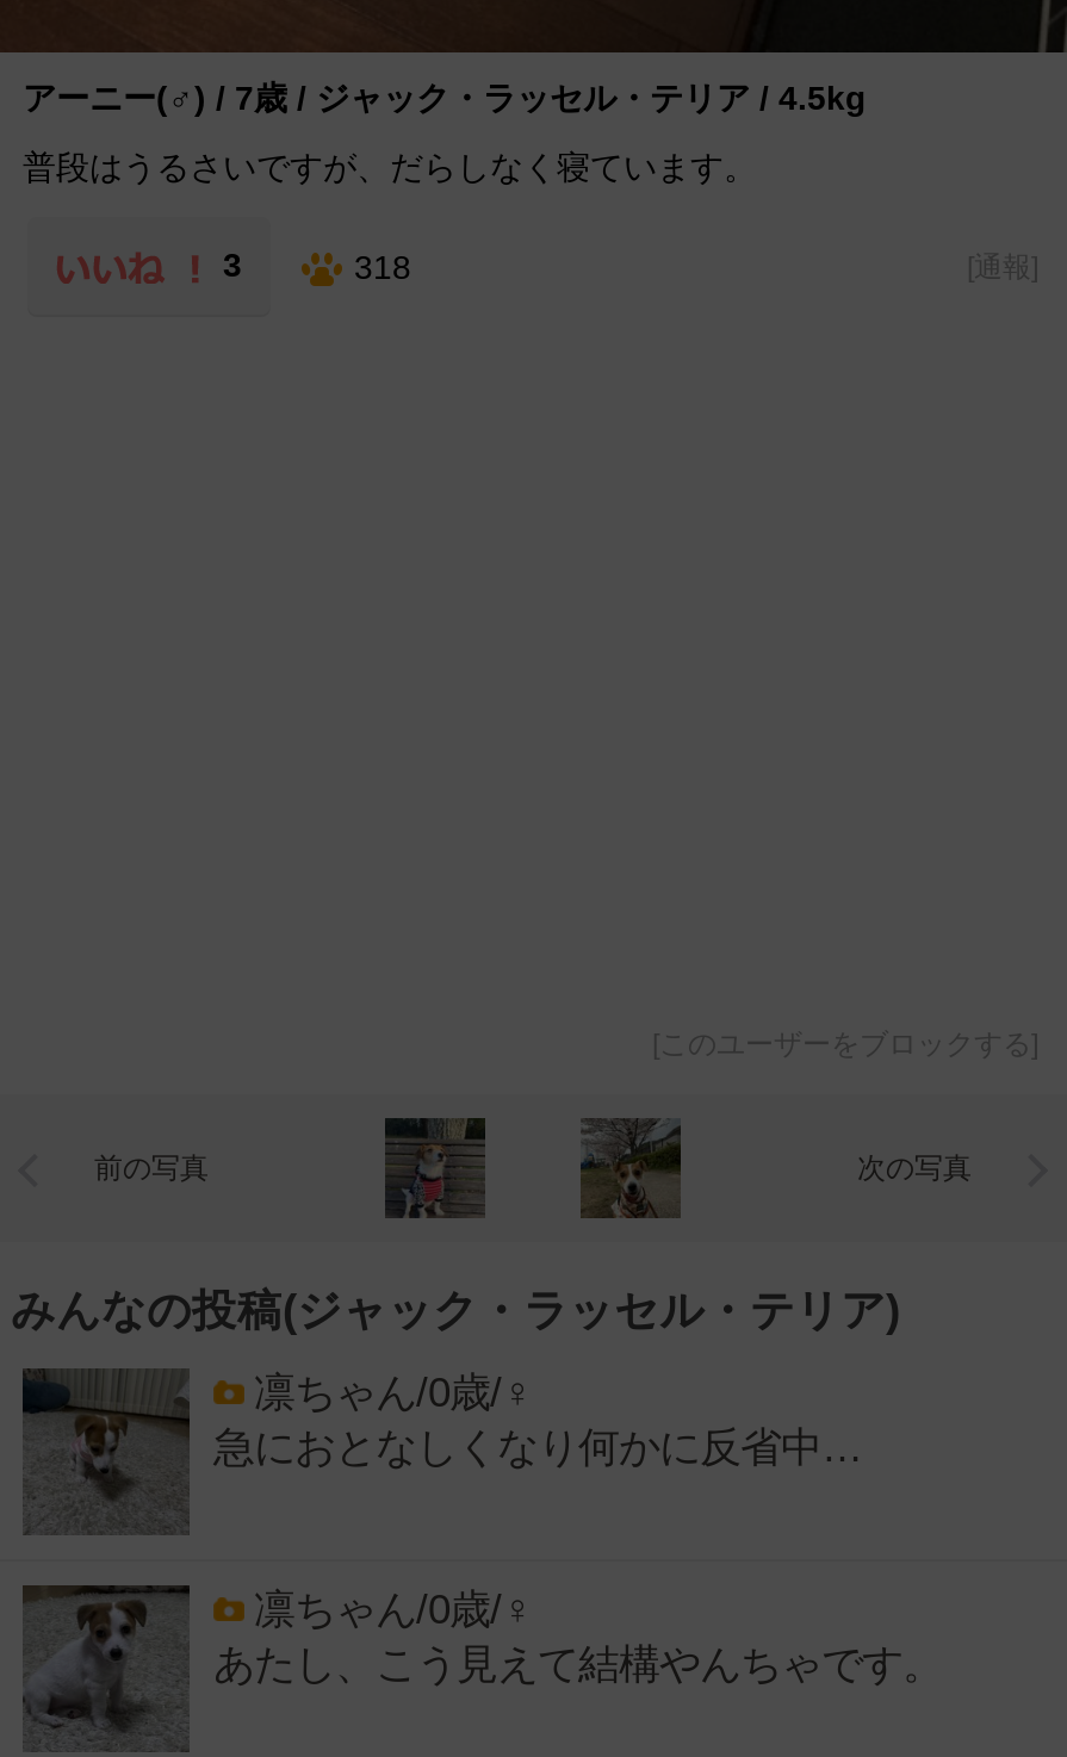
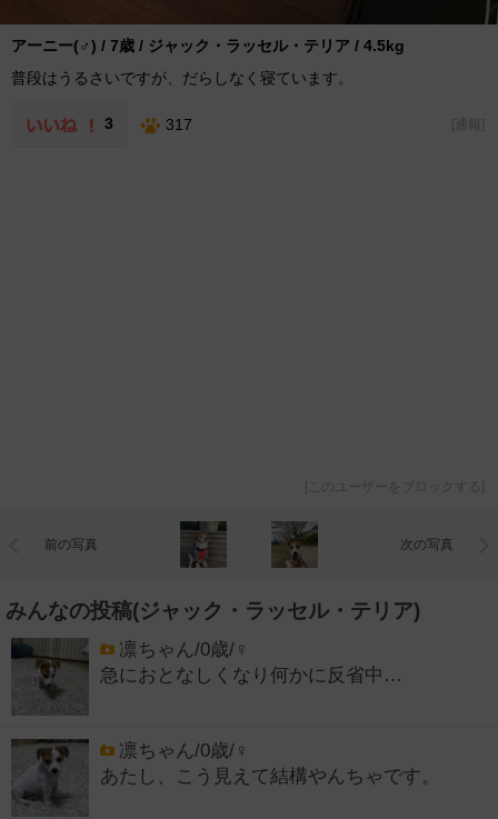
[354,248,411,286] 318 -> [166,116,192,133] 317

